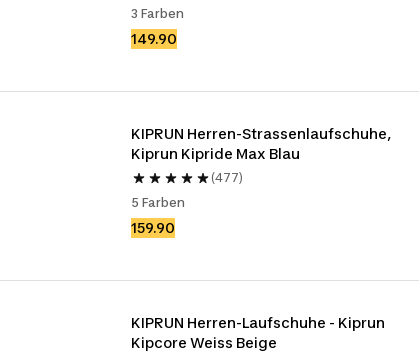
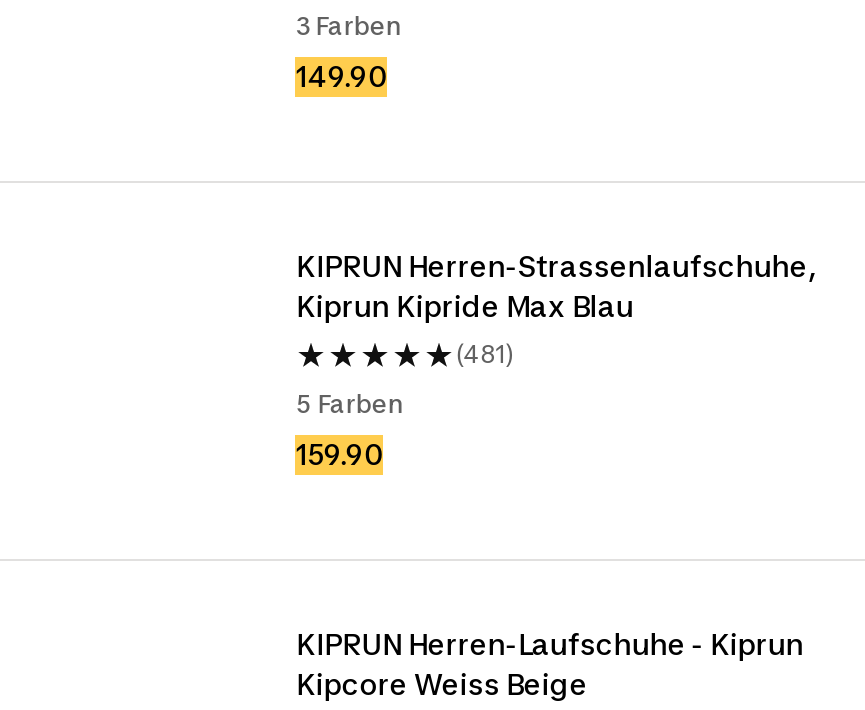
[211,170,243,185] (477) -> [456,339,514,369] (481)

